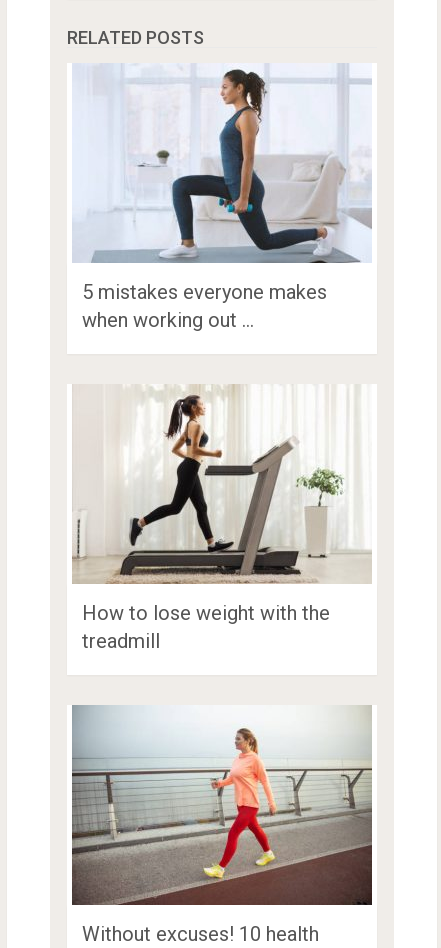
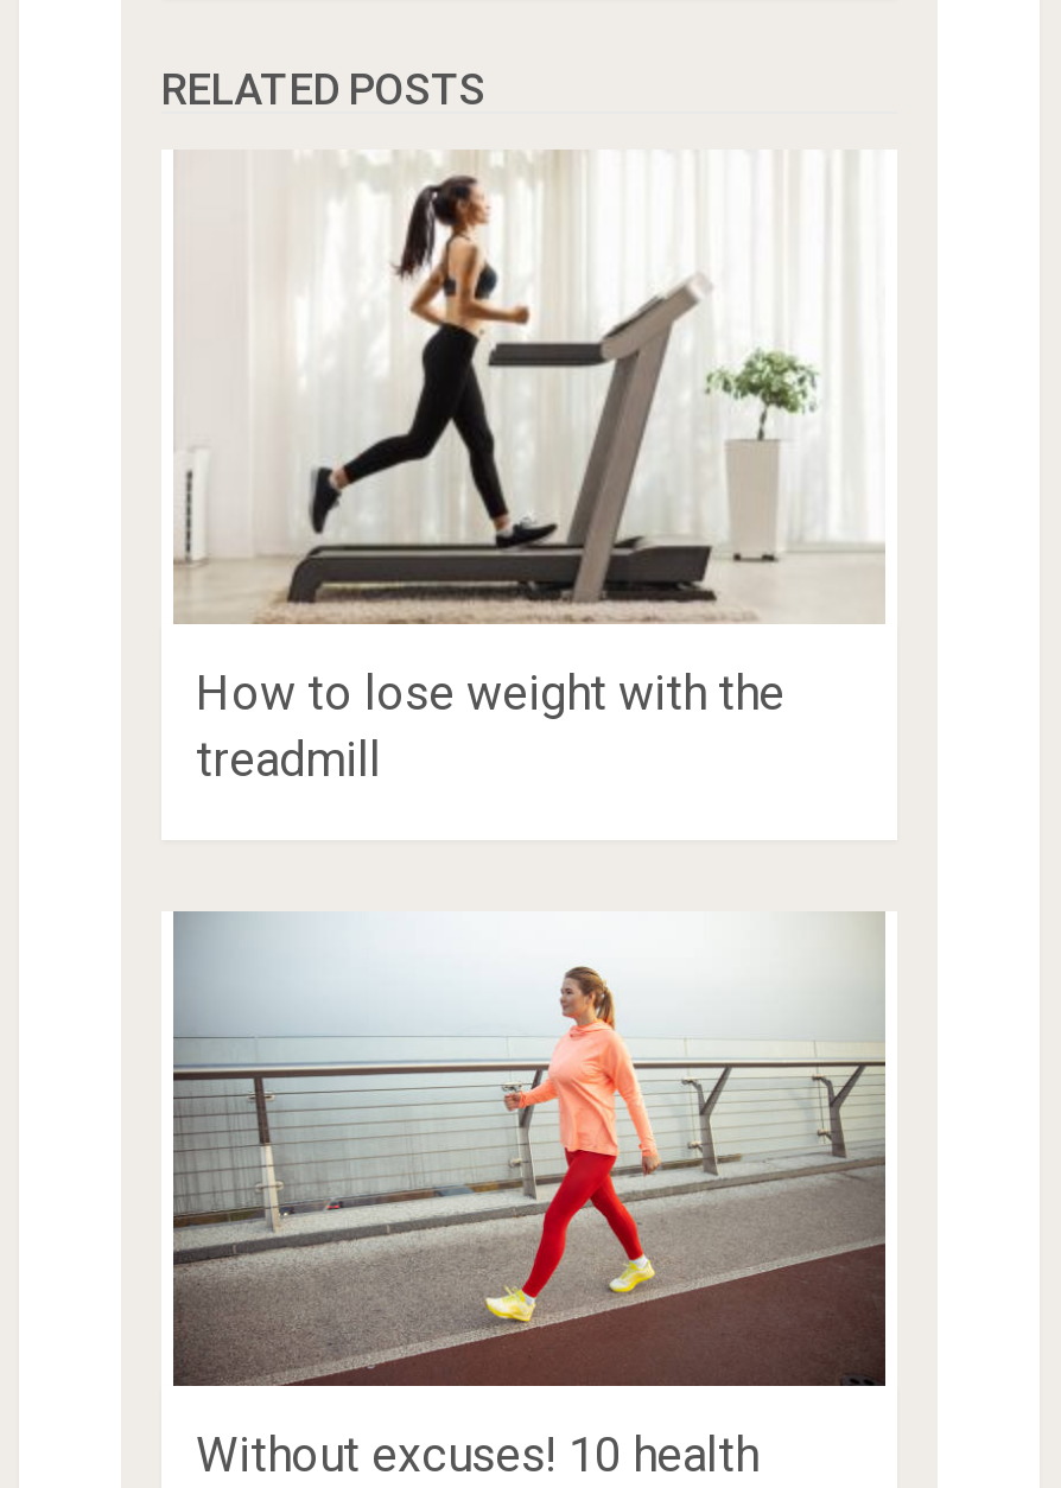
[74,64,372,332] [image] | 5 mistakes everyone makes | when working out … -> none

